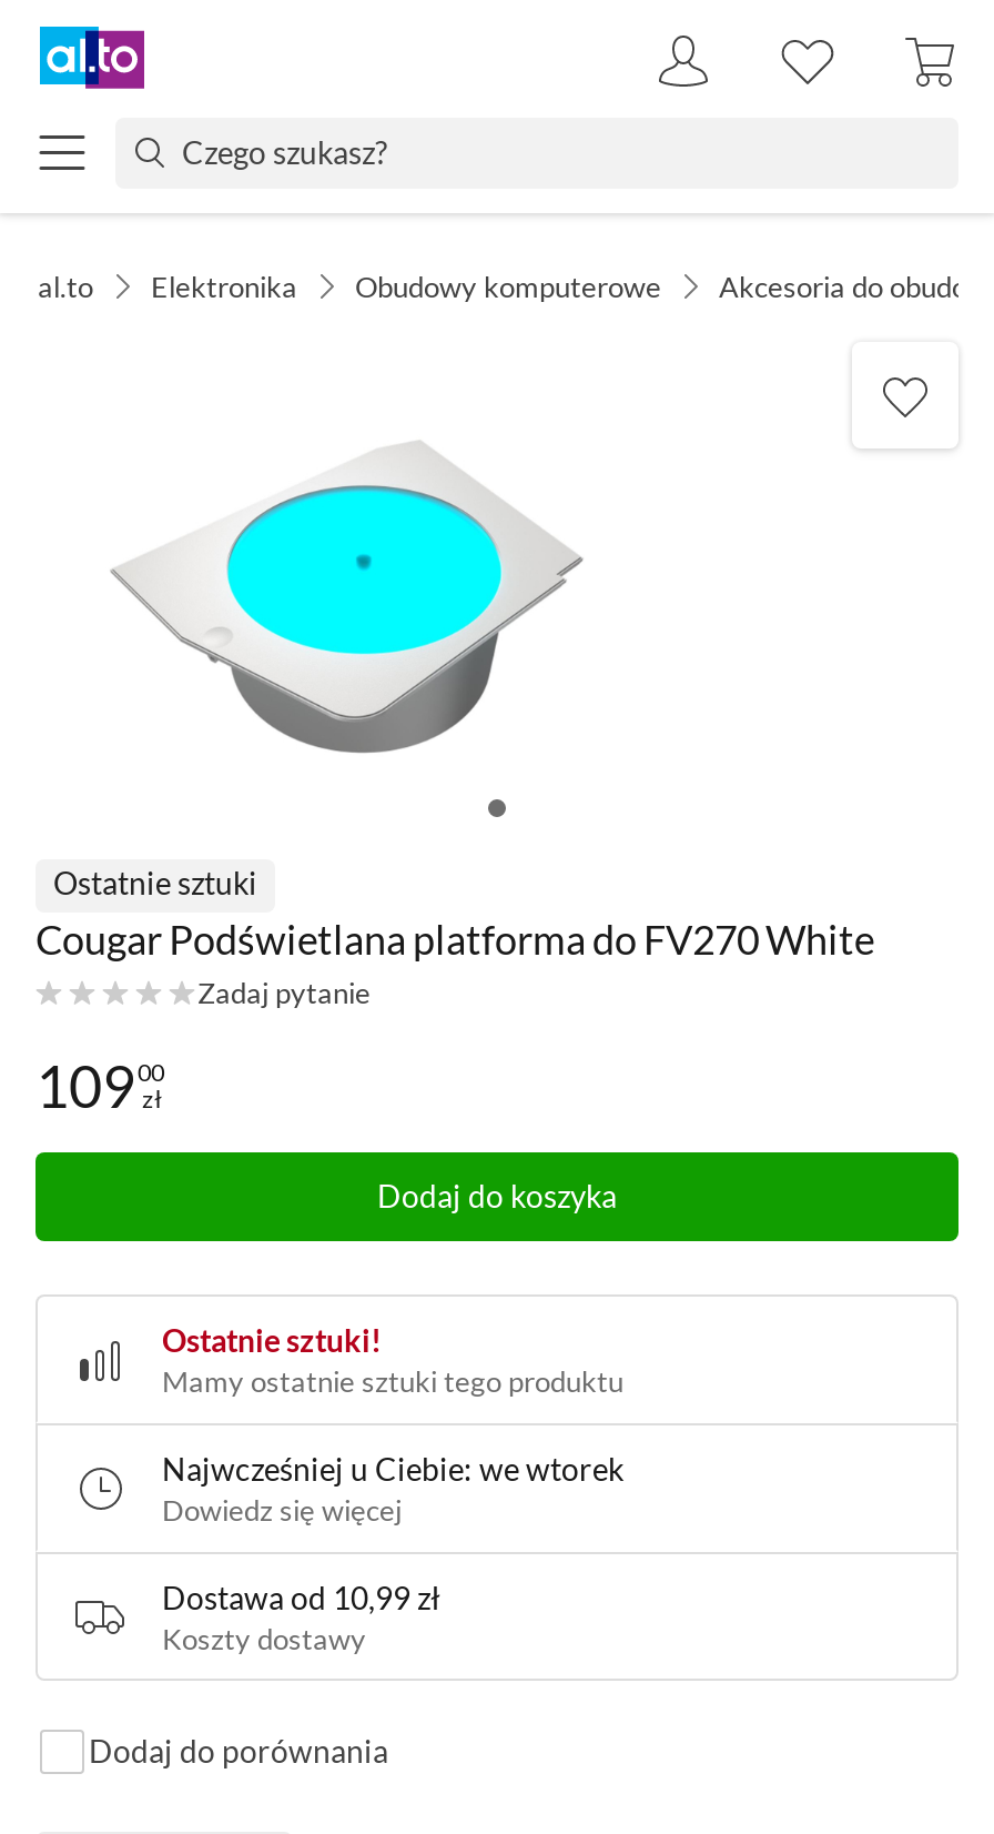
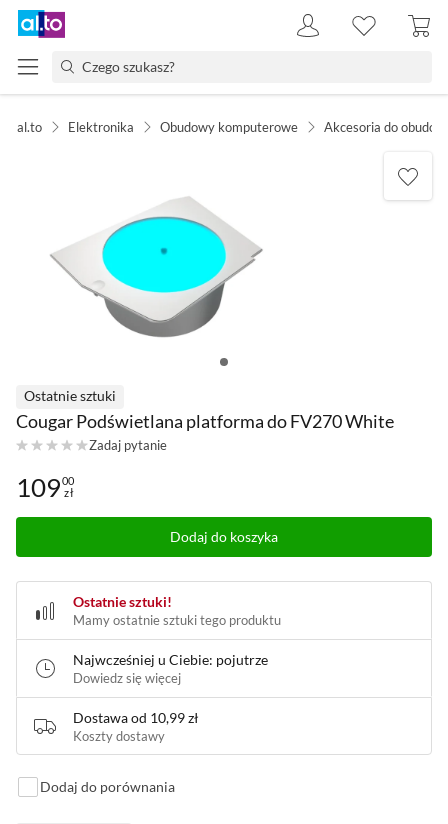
[162,1450,623,1488] Najwcześniej u Ciebie: we wtorek -> [73,651,268,668] Najwcześniej u Ciebie: pojutrze

